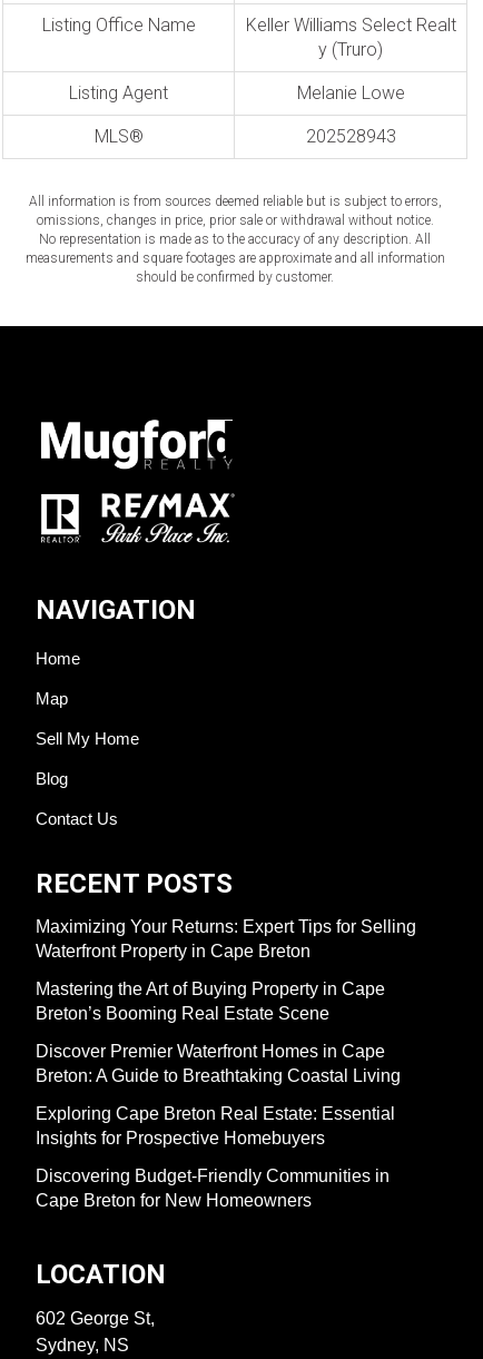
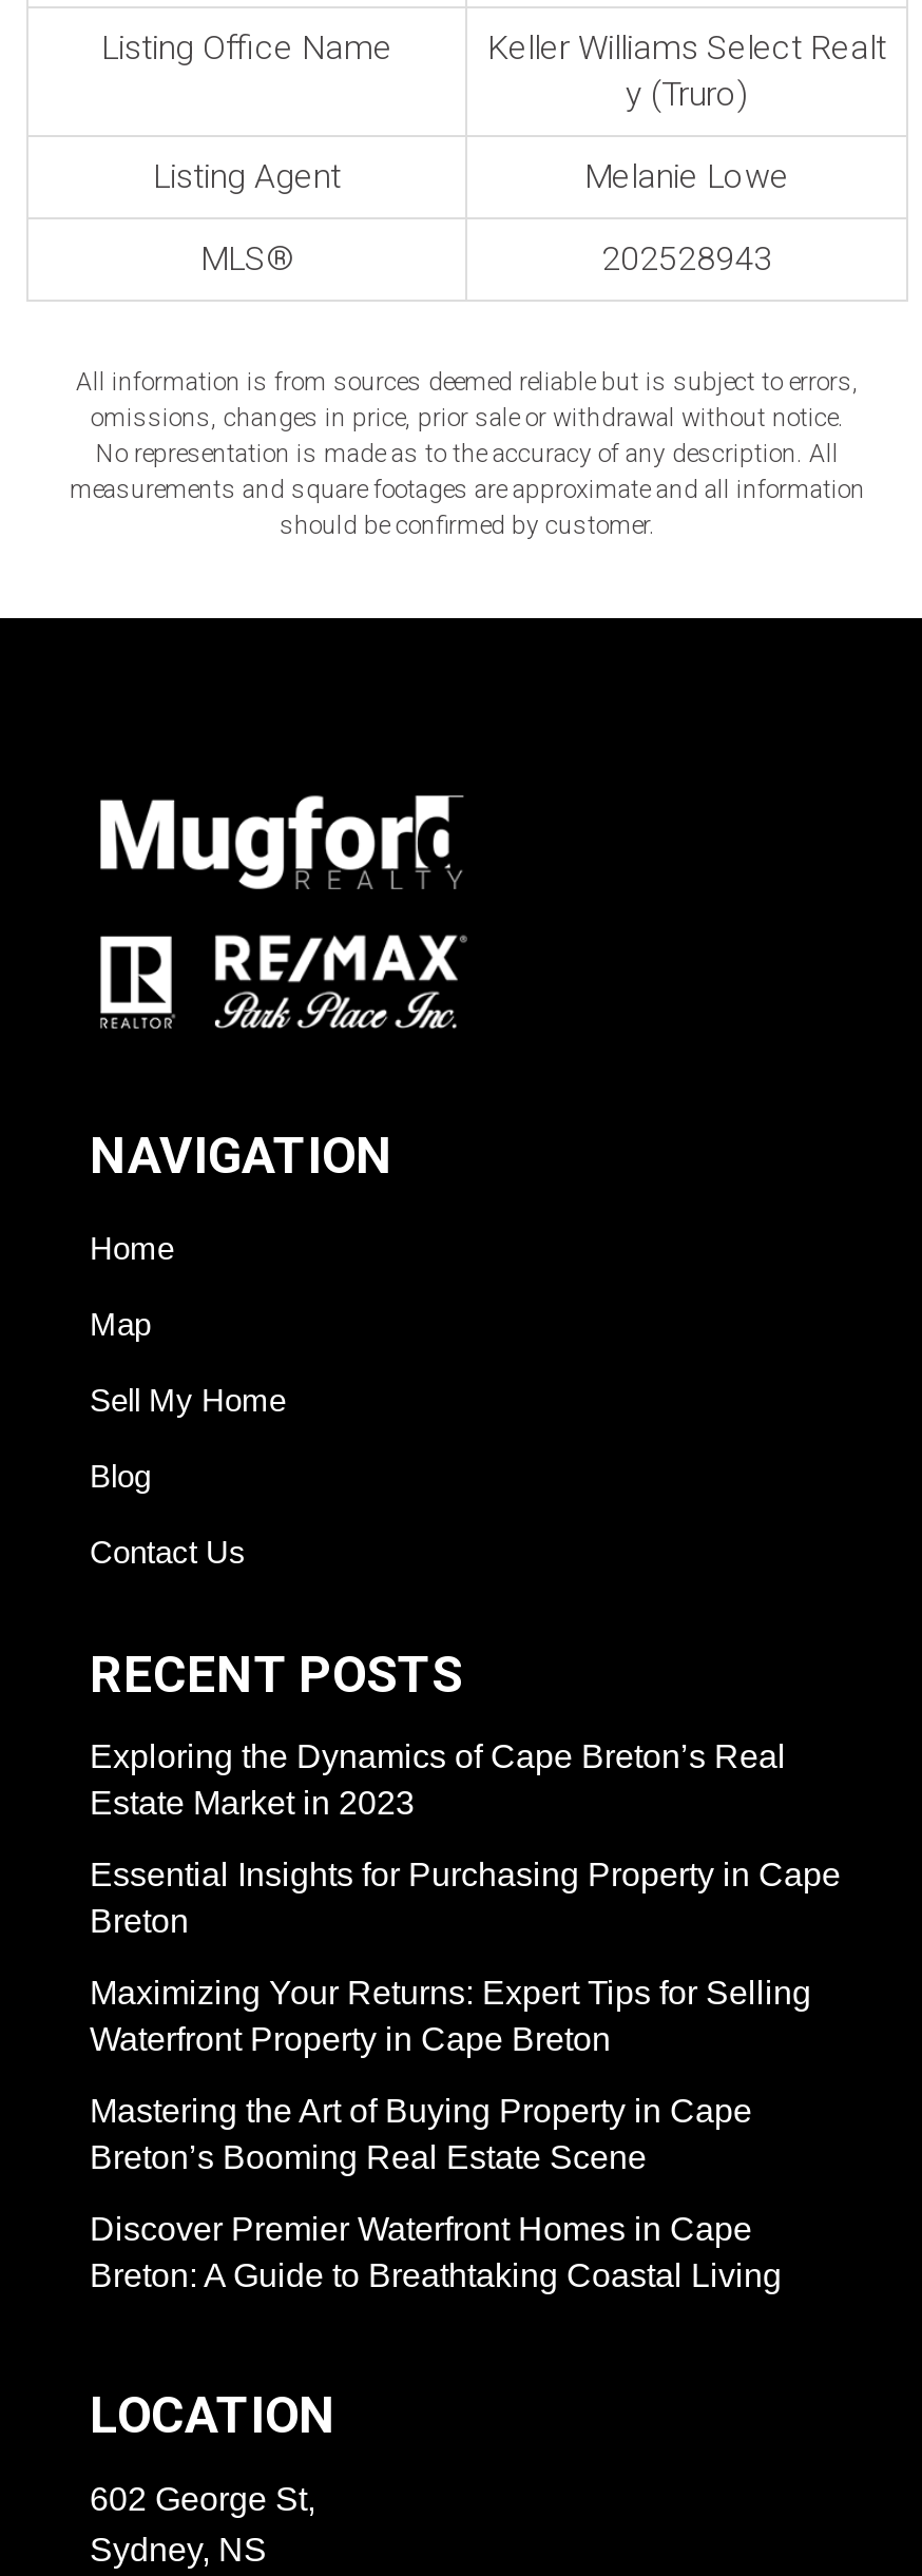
none -> [90,1738,841,1938] Exploring the Dynamics of Cape Breton’s Real | Estate Market in 2023 | Essential Insights for Purchasing Property in Cape | Breton
moved [36,917,416,1085] -> [90,1974,811,2293]: Maximizing Your Returns: Expert Tips for Selling | Waterfront Property in Cape Breton | Mastering the Art of Buying Property in Cape | Breton’s Booming Real Estate Scene | Discover Premier Waterfront Homes in Cape | Breton: A Guide to Breathtaking Coastal Living
[36,1104,395,1210] Exploring Cape Breton Real Estate: Essential | Insights for Prospective Homebuyers | Discovering Budget-Friendly Communities in | Cape Breton for New Homeowners -> none

